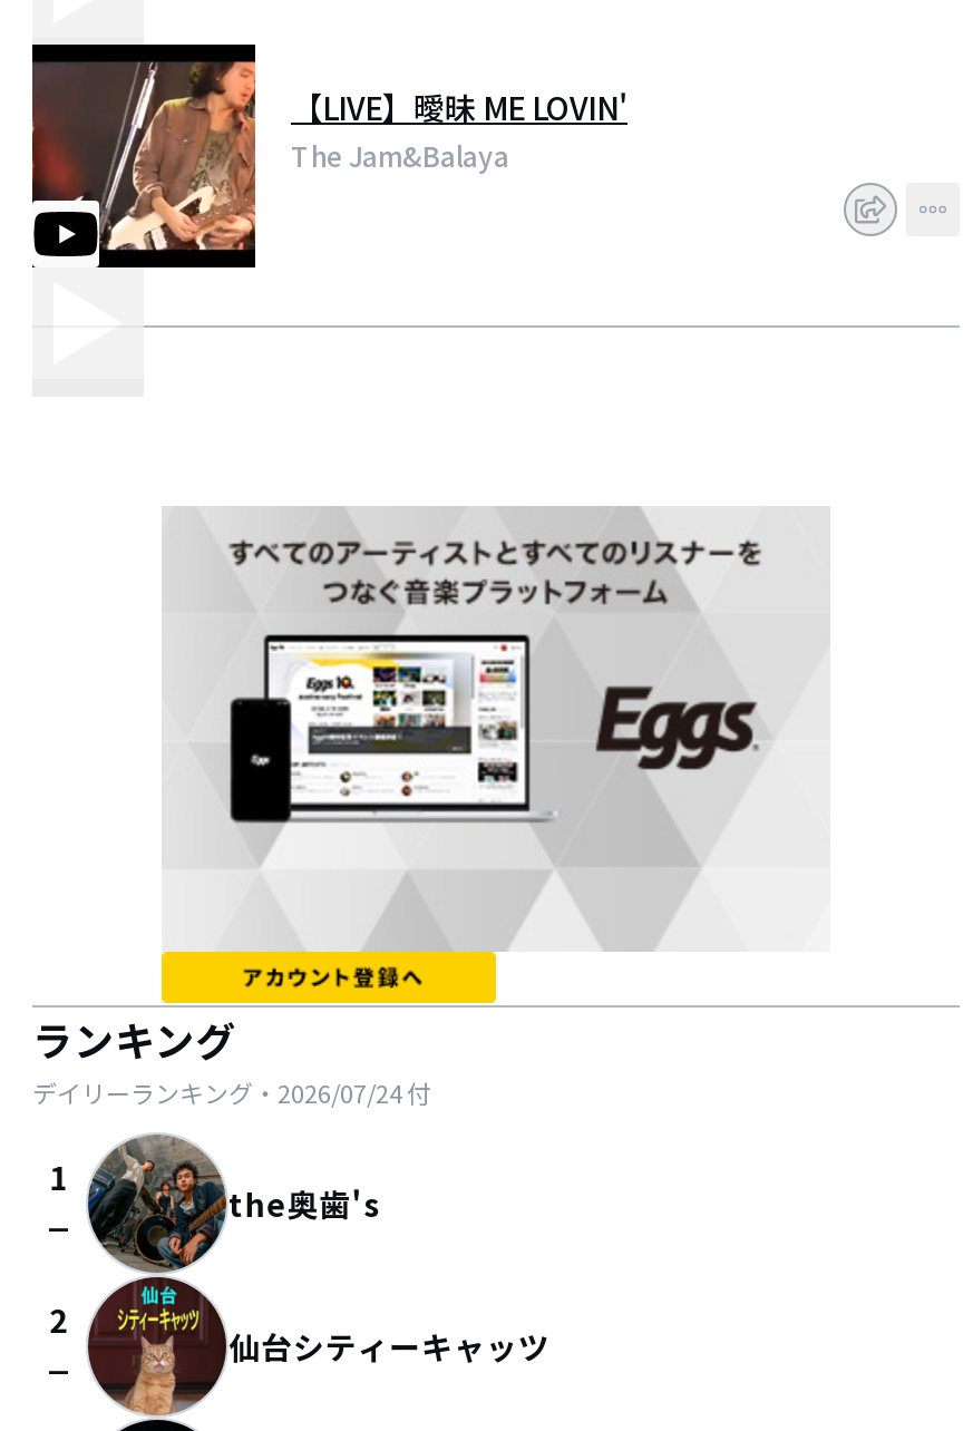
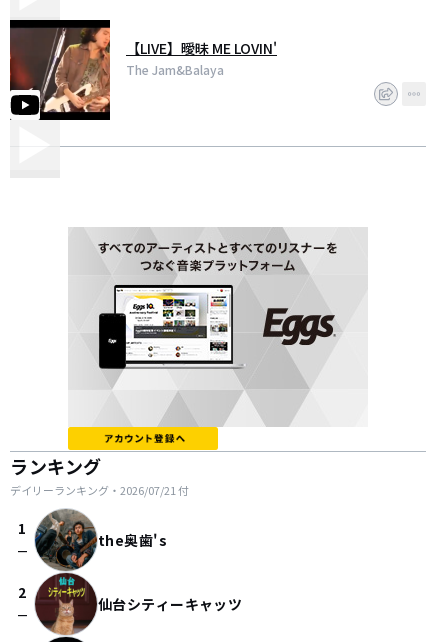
[32,1074,431,1110] デイリーランキング・2026/07/24付 -> [10,482,189,498] デイリーランキング・2026/07/21付

